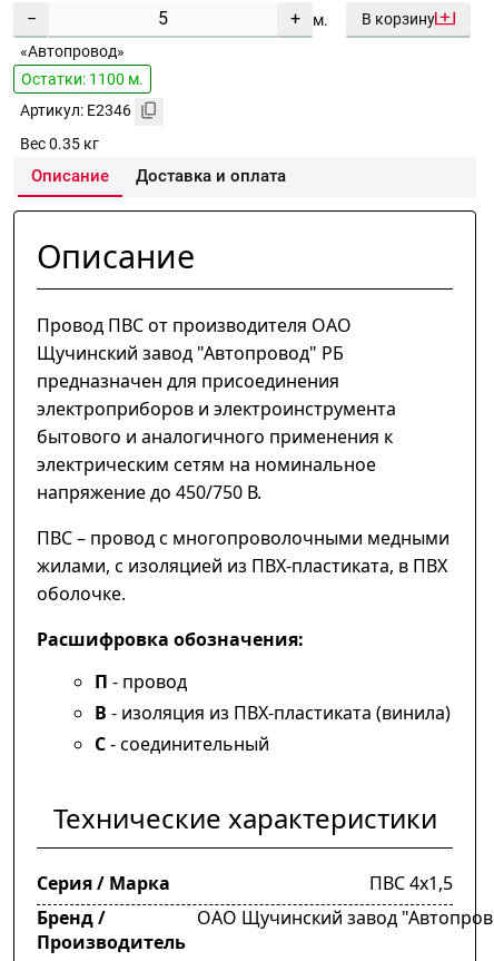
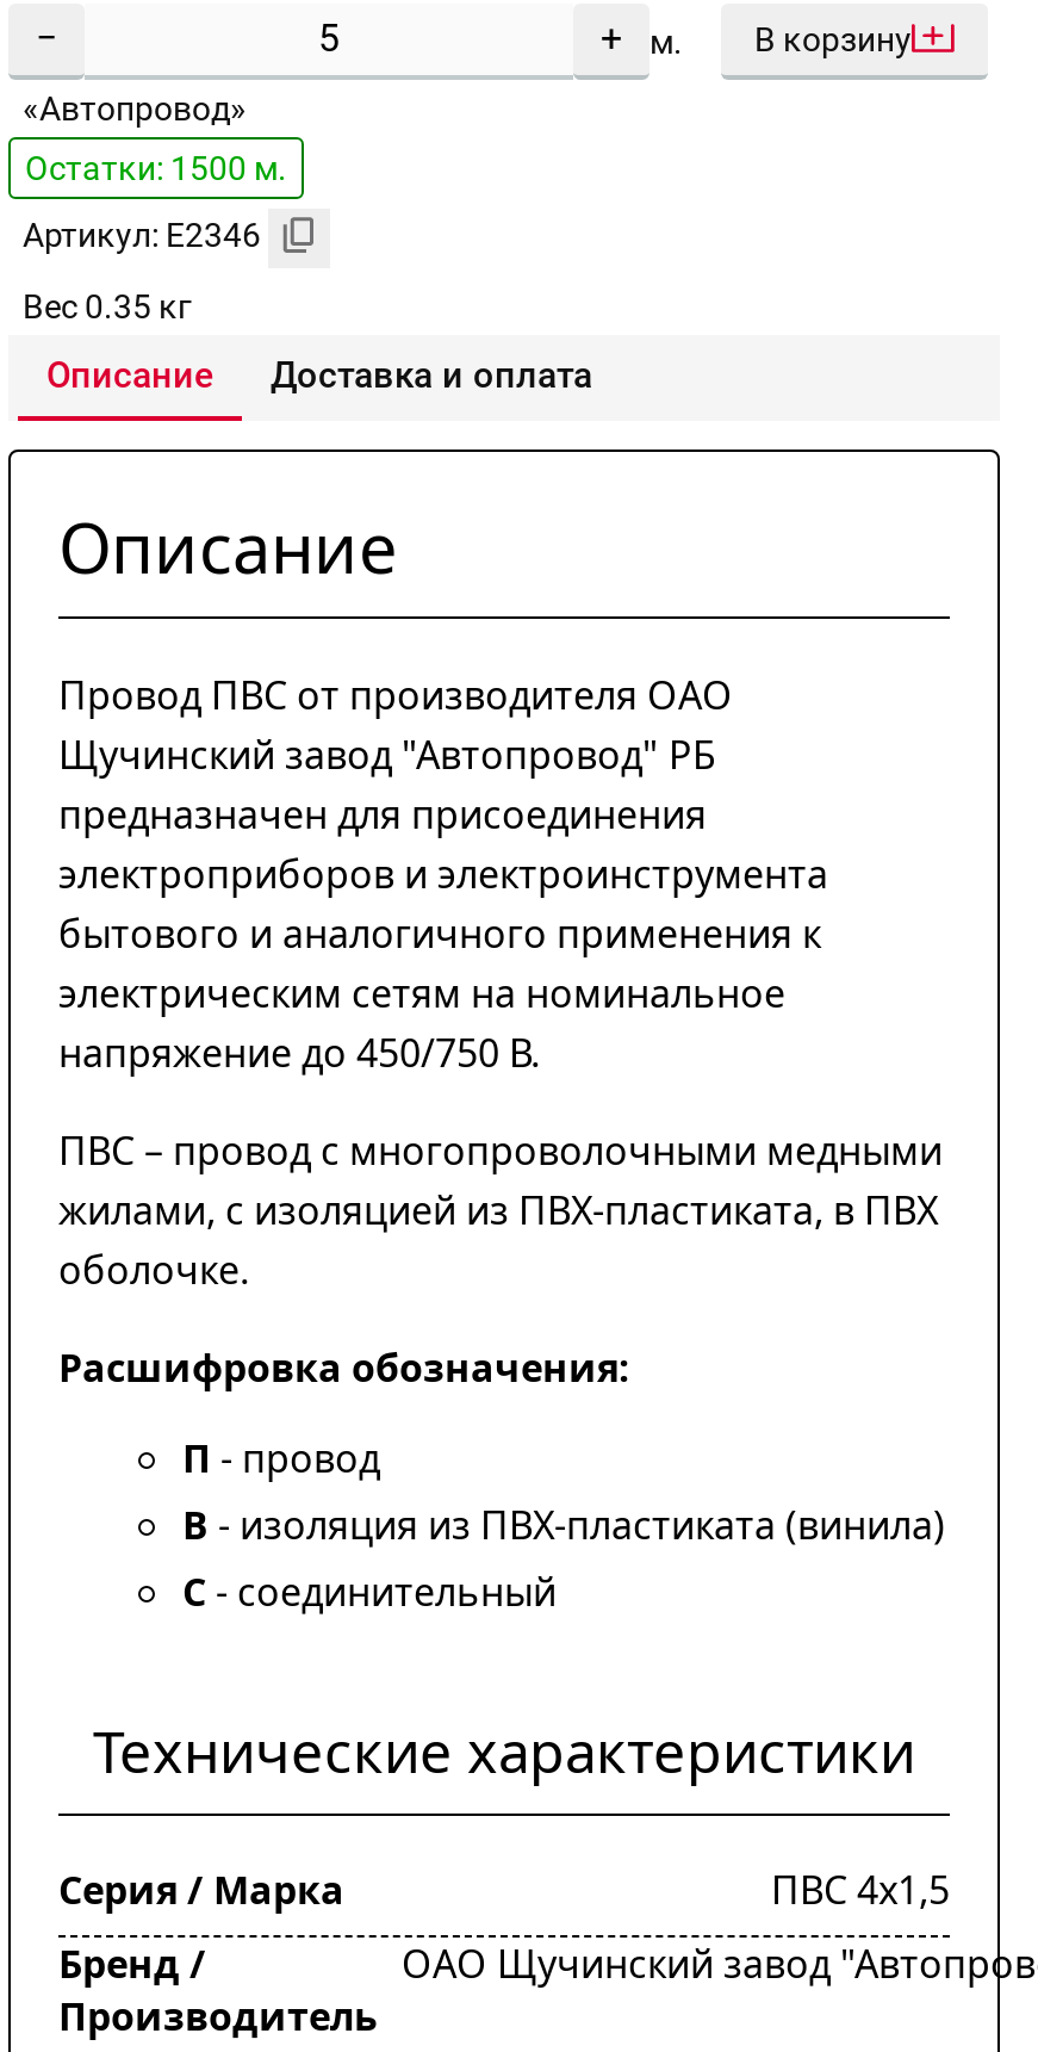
[21,70,144,88] Остатки: 1100 м. -> [25,148,287,186] Остатки: 1500 м.

